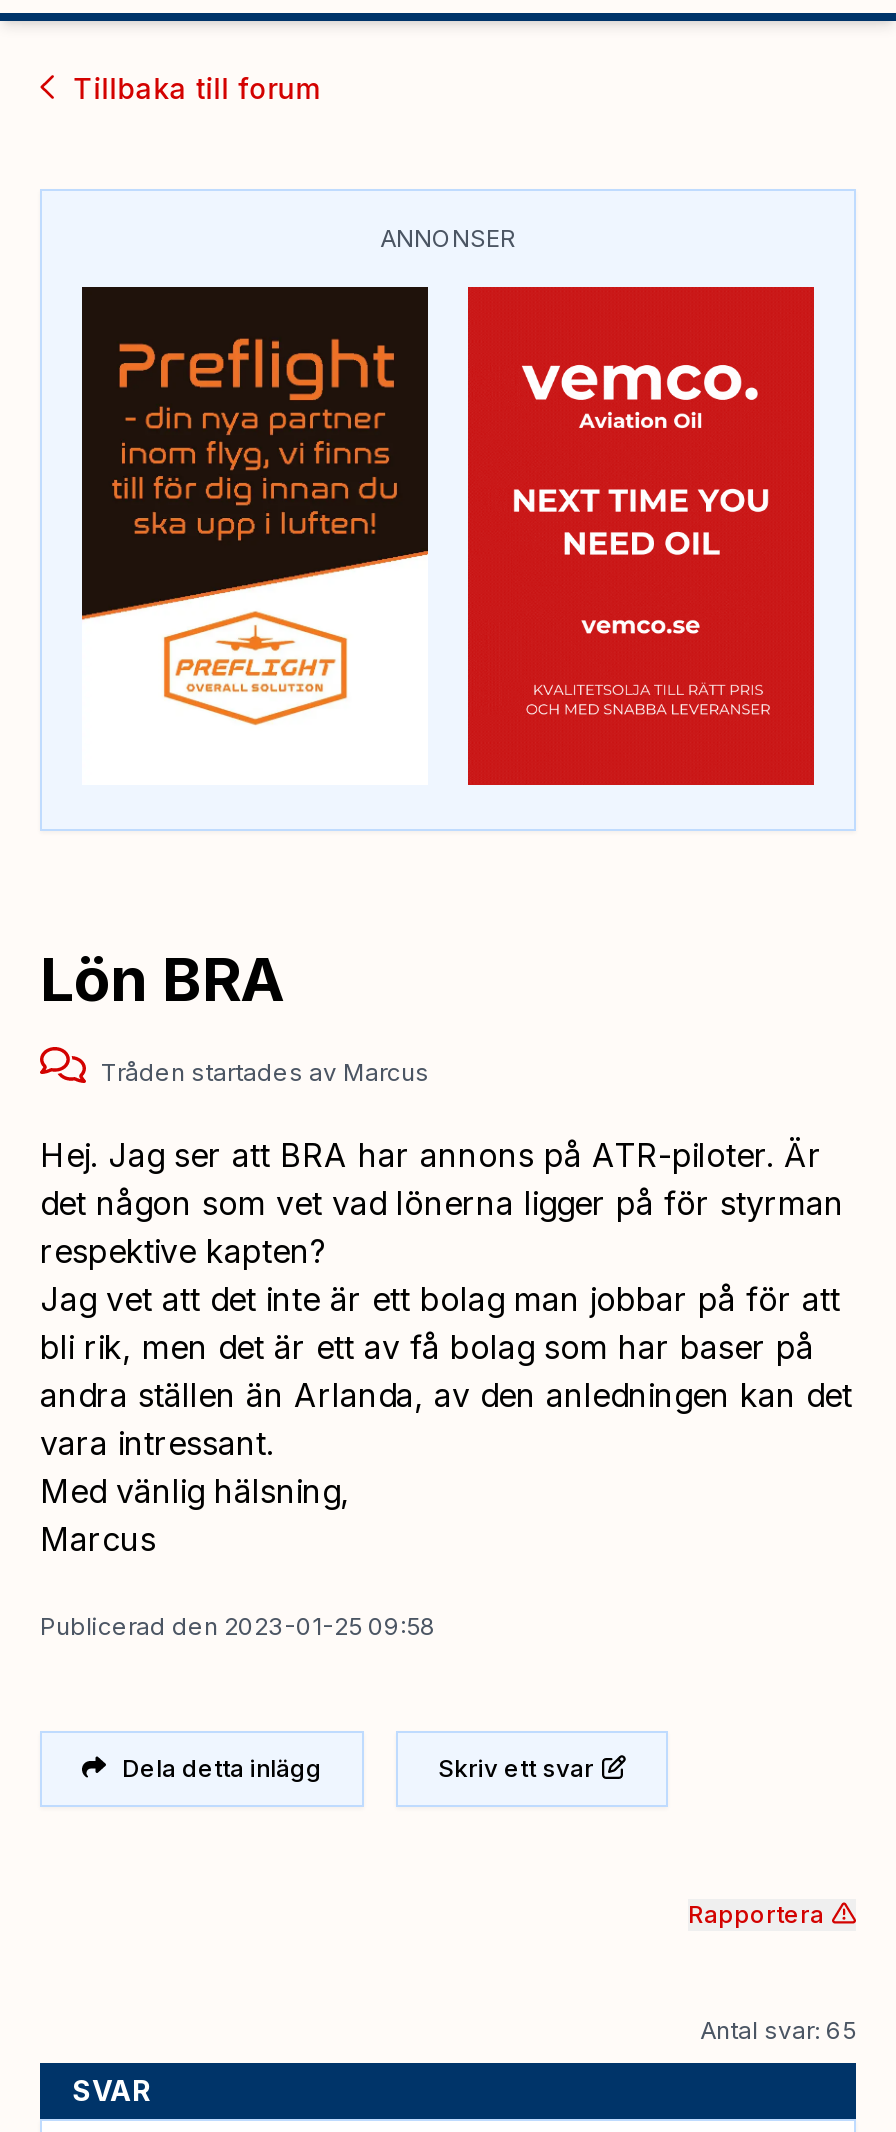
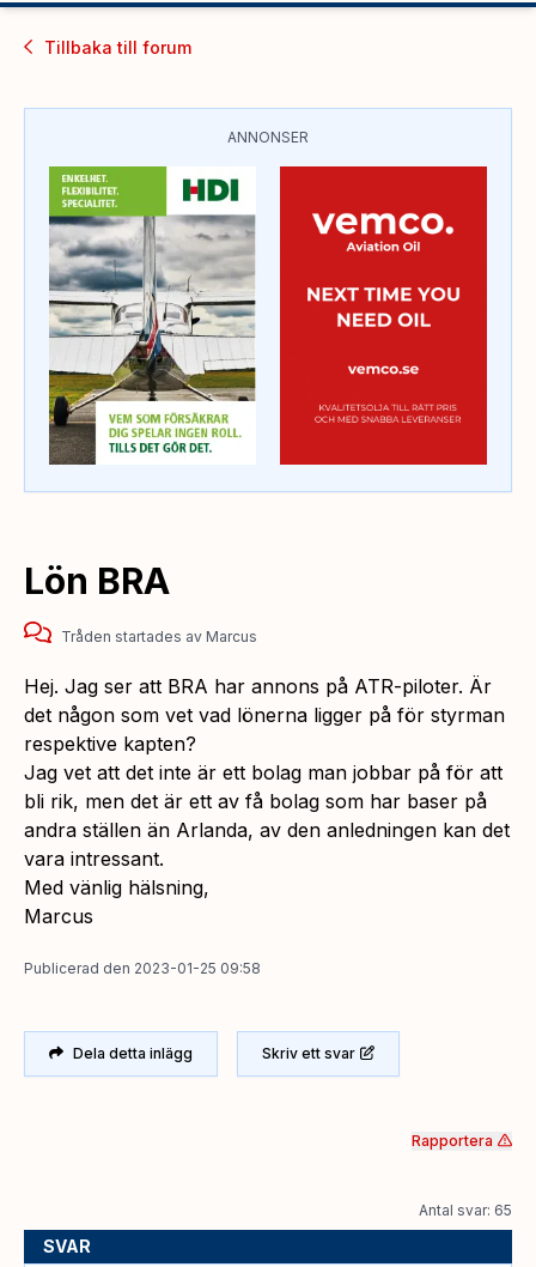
[80,285,430,785] [image] -> [48,165,257,466] [image]

